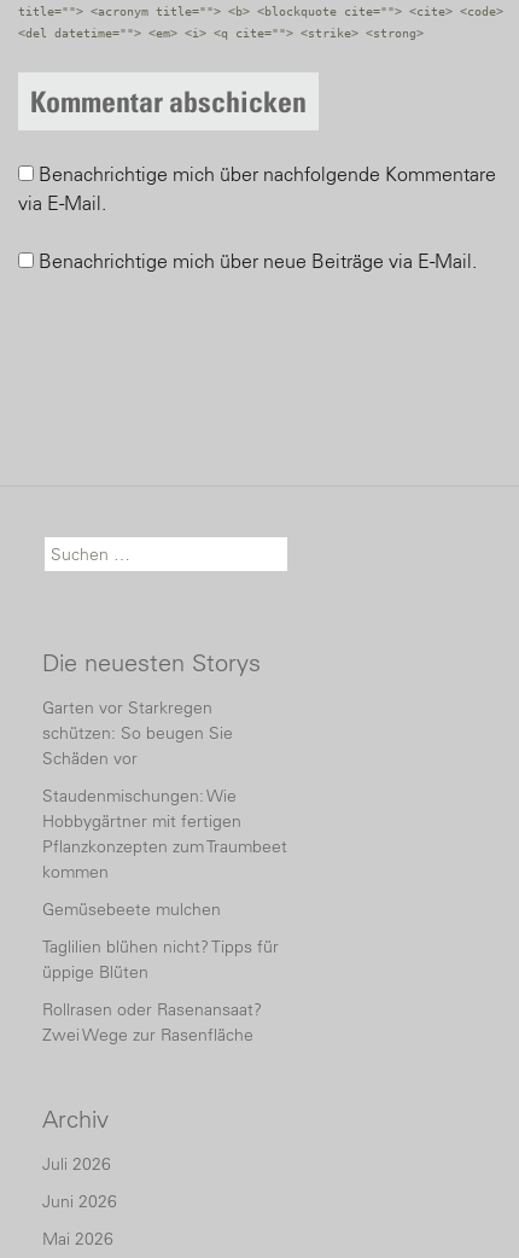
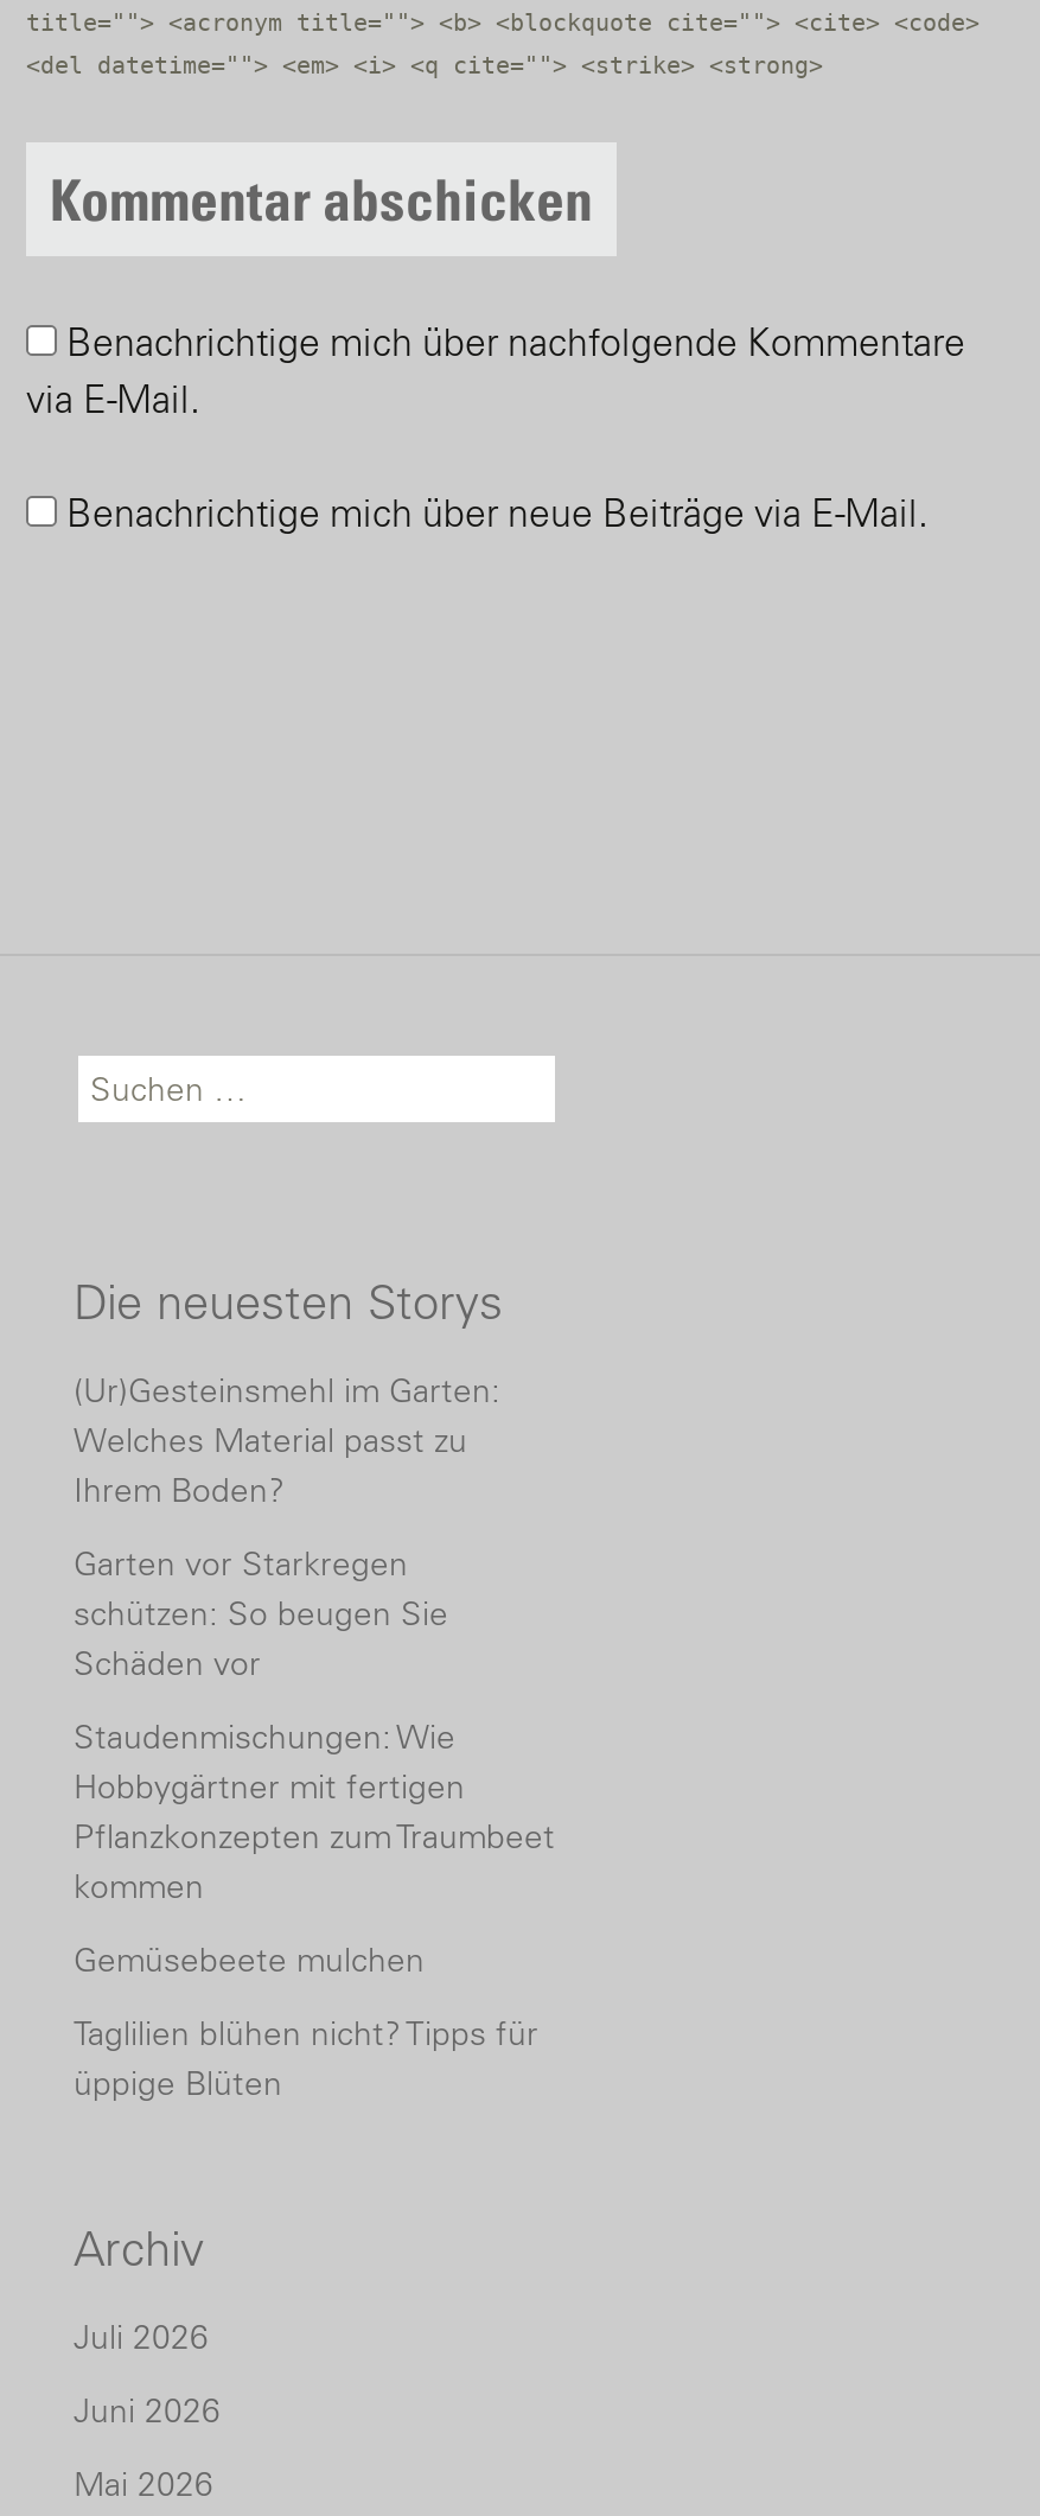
none -> [74,1369,500,1511] (Ur)Gesteinsmehl im Garten: | Welches Material passt zu | Ihrem Boden?
moved [42,697,287,983] -> [74,1542,555,2104]: Garten vor Starkregen | schützen: So beugen Sie | Schäden vor | ... | Taglilien blühen nicht? Tipps für | üppige Blüten
[42,998,262,1046] Rollrasen oder Rasenansaat? | Zwei Wege zur Rasenfläche -> none

